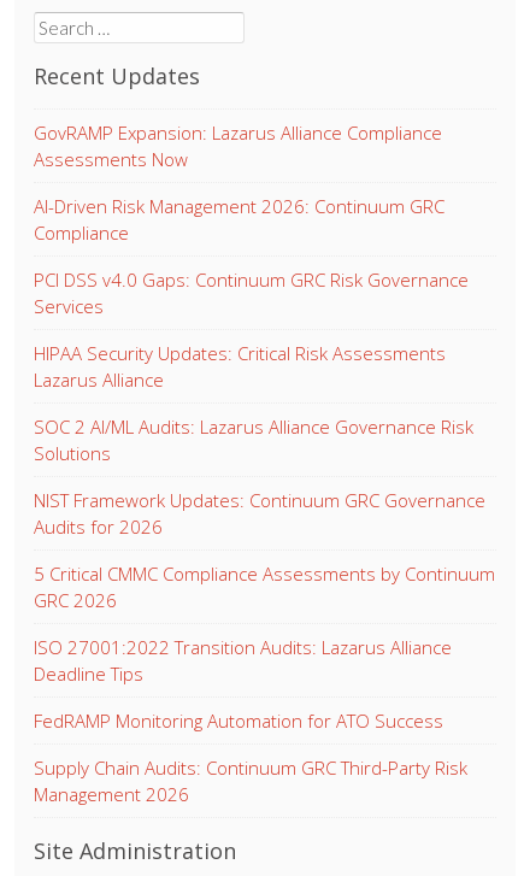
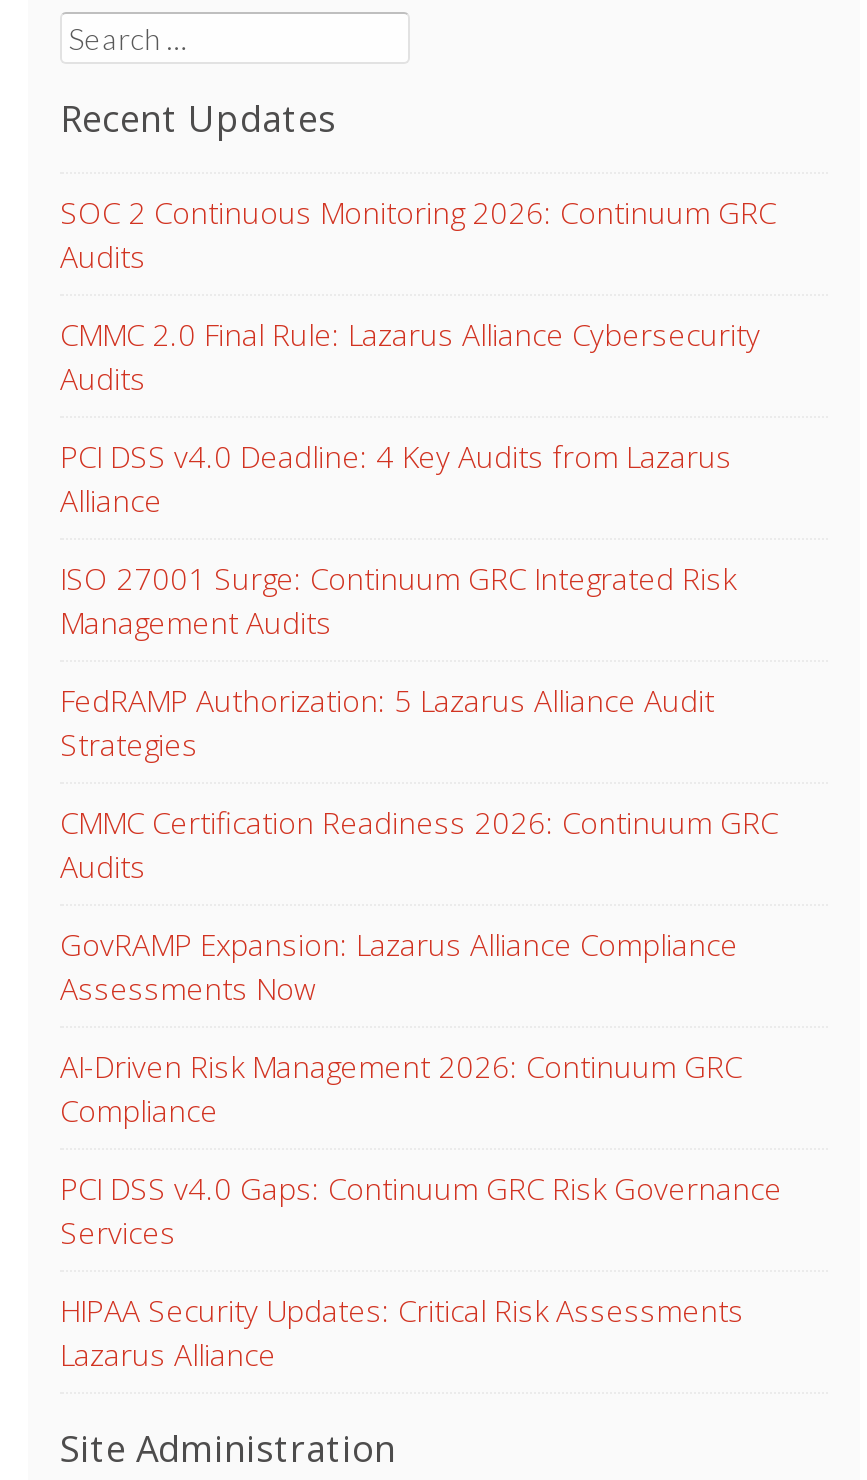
none -> [60,192,778,886] SOC 2 Continuous Monitoring 2026: Continuum GRC | Audits | CMMC 2.0 Final Rule: Lazarus Alliance Cybersecurity | Audits | PCI DSS v4.0 Deadline: 4 Key Audits from Lazarus | Alliance | ISO 27001 Surge: Continuum GRC Integrated Risk | Management Audits | FedRAMP Authorization: 5 Lazarus Alliance Audit | Strategies | CMMC Certification Readiness 2026: Continuum GRC | Audits
moved [34,120,469,392] -> [60,924,782,1374]: GovRAMP Expansion: Lazarus Alliance Compliance | Assessments Now | AI-Driven Risk Management 2026: Continuum GRC | Compliance | PCI DSS v4.0 Gaps: Continuum GRC Risk Governance | Services | HIPAA Security Updates: Critical Risk Assessments | Lazarus Alliance
[34,415,495,806] SOC 2 AI/ML Audits: Lazarus Alliance Governance Risk | Solutions | NIST Framework Updates: Continuum GRC Governance | Audits for 2026 | 5 Critical CMMC Compliance Assessments by Continuum | GRC 2026 | ISO 27001:2022 Transition Audits: Lazarus Alliance | Deadline Tips | FedRAMP Monitoring Automation for ATO Success | Supply Chain Audits: Continuum GRC Third-Party Risk | Management 2026 -> none

